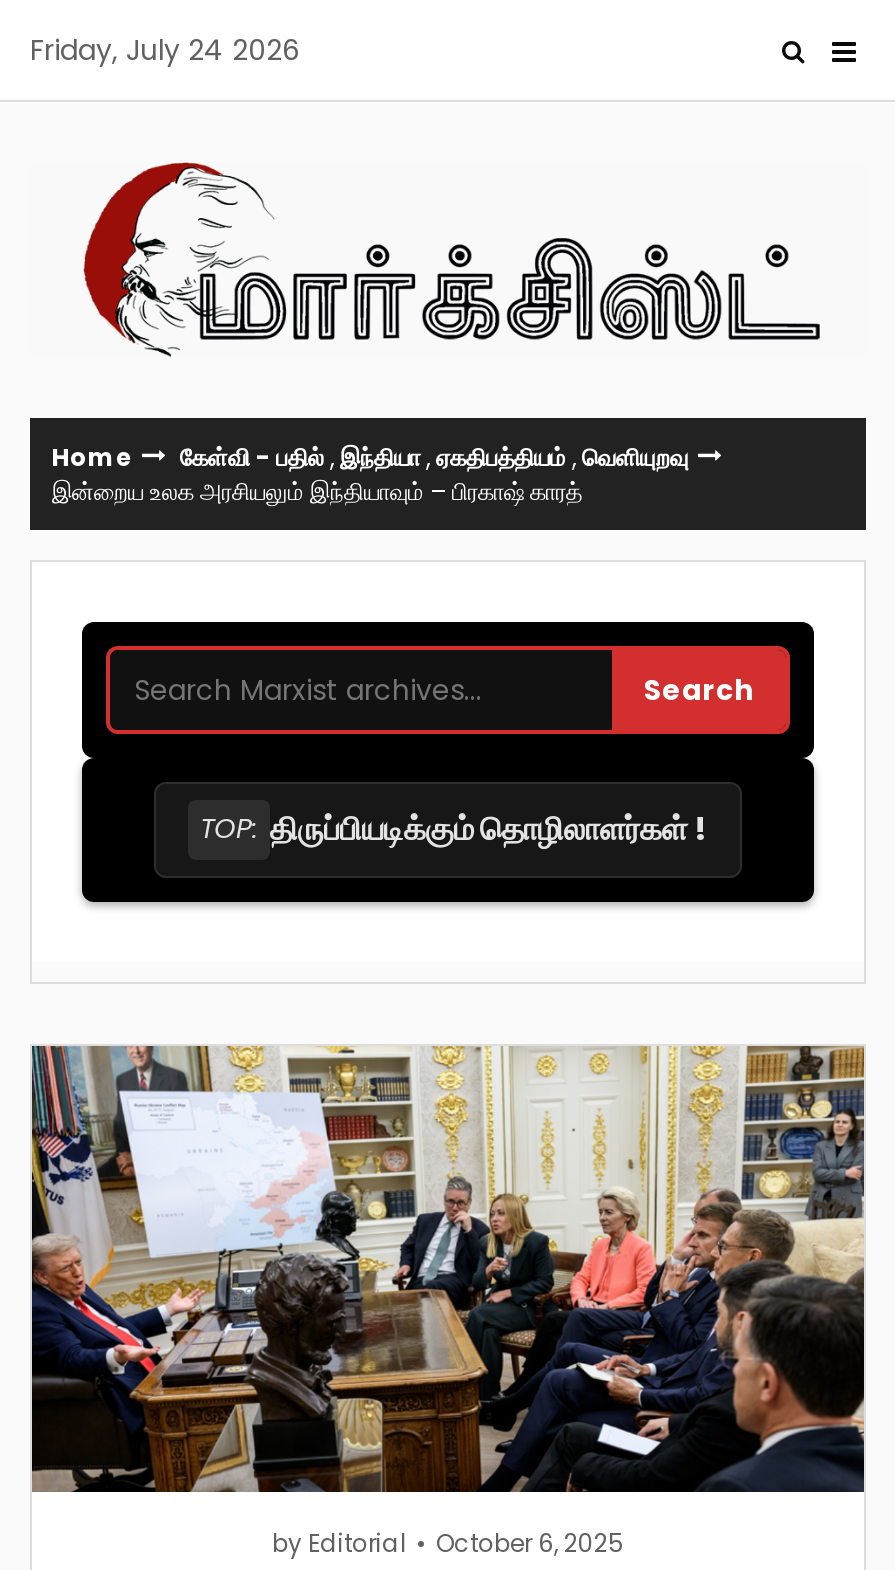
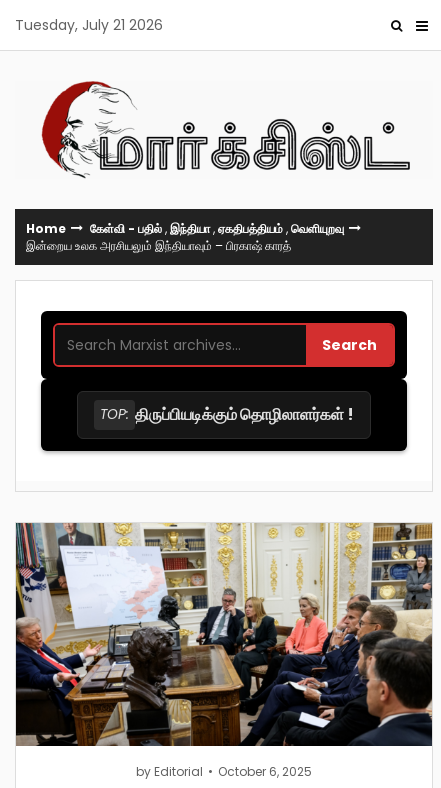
[30,30,300,70] Friday, July 24 2026 -> [15,15,163,35] Tuesday, July 21 2026

